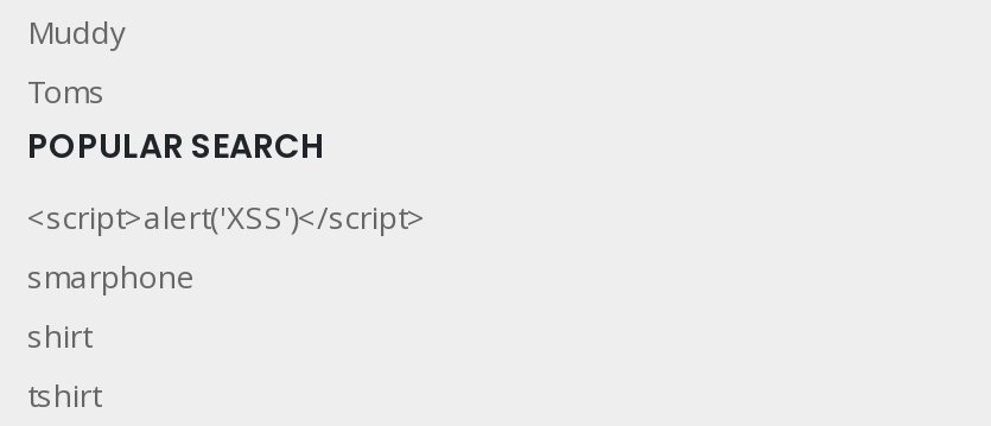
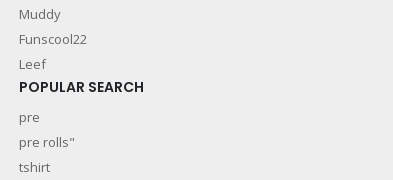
[27,70,106,113] Toms -> [19,30,87,73] Funscool22 | Leef
moved [27,122,324,170] -> [19,77,144,97]: POPULAR SEARCH
[27,196,426,357] <script>alert('XSS')</script> | smarphone | shirt -> [19,108,75,151] pre | pre rolls"

